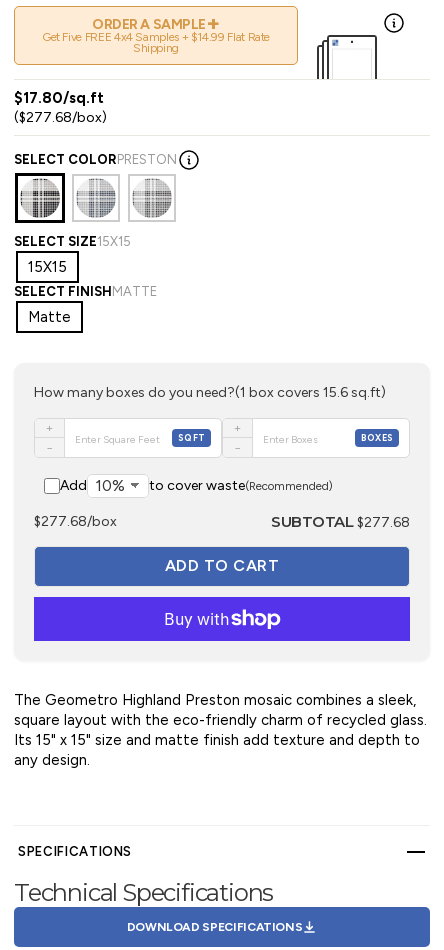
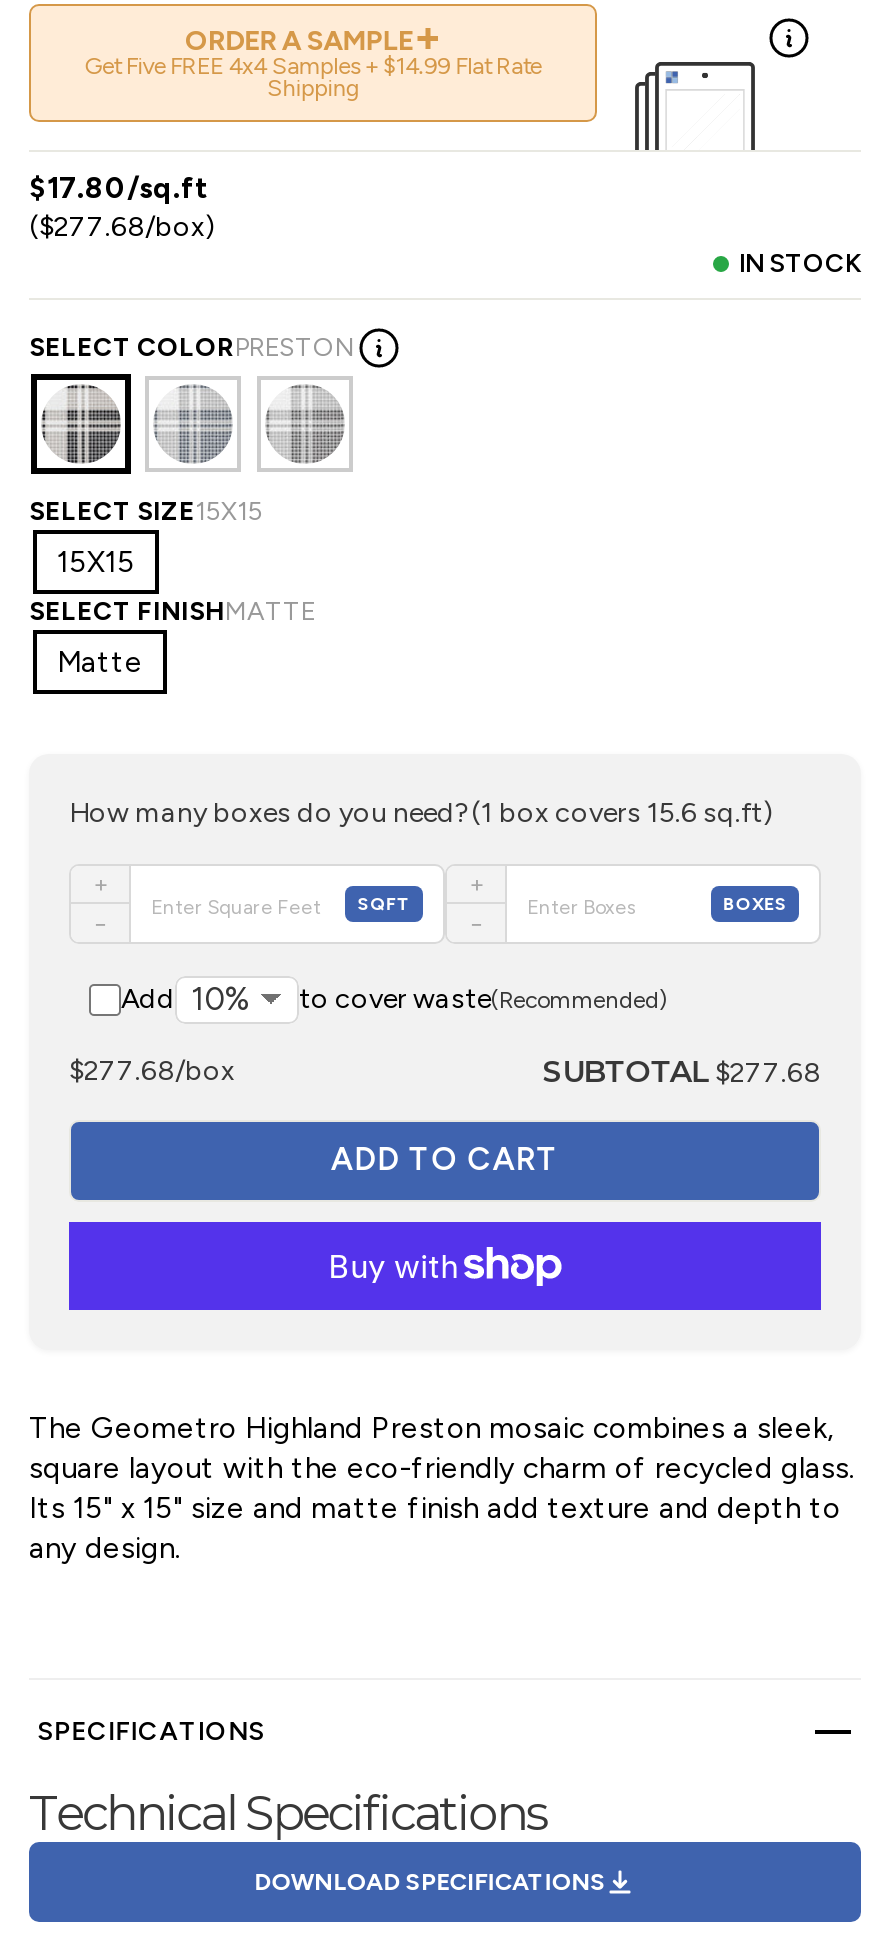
none -> [739,249,861,279] IN STOCK

